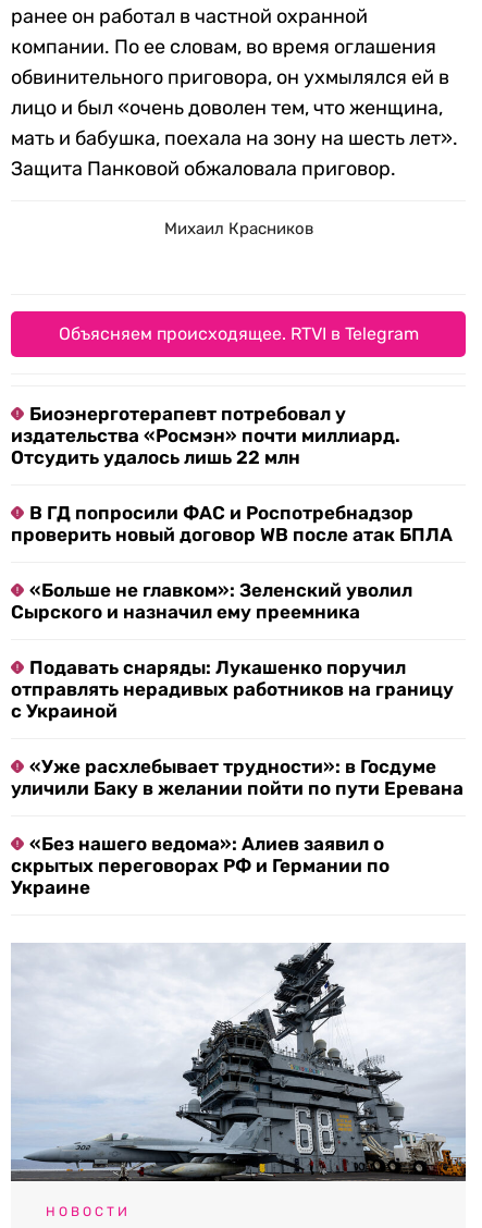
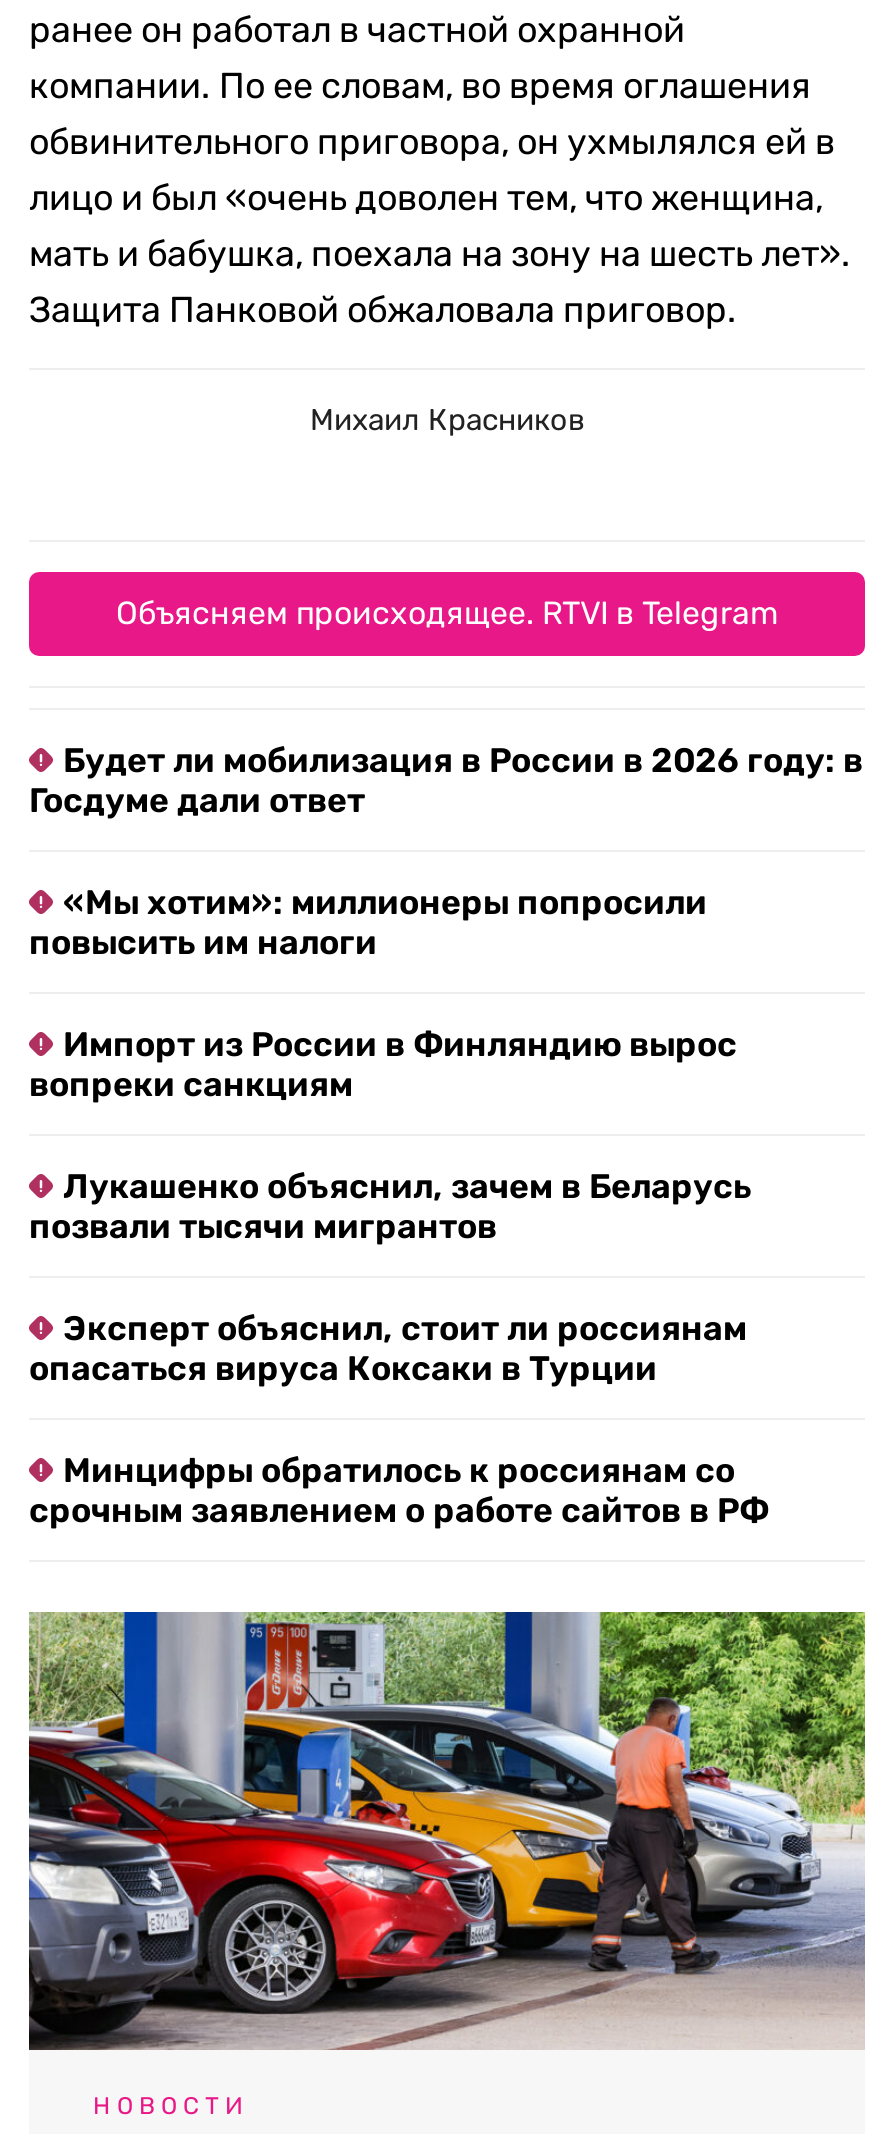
[11,403,400,468] Биоэнерготерапевт потребовал у | издательства «Росмэн» почти миллиард. | Отсудить удалось лишь 22 млн -> [29,740,863,820] Будет ли мобилизация в России в 2026 году: в | Госдуме дали ответ
[11,502,453,546] В ГД попросили ФАС и Роспотребнадзор | проверить новый договор WB после атак БПЛА -> [29,882,707,962] «Мы хотим»: миллионеры попросили | повысить им налоги
[11,579,412,623] «Больше не главком»: Зеленский уволил | Сырского и назначил ему преемника -> [29,1024,737,1104] Импорт из России в Финляндию вырос | вопреки санкциям
[11,657,454,722] Подавать снаряды: Лукашенко поручил | отправлять нерадивых работников на границу | с Украиной -> [29,1166,751,1246] Лукашенко объяснил, зачем в Беларусь | позвали тысячи мигрантов
[11,756,464,799] «Уже расхлебывает трудности»: в Госдуме | уличили Баку в желании пойти по пути Еревана -> [29,1308,747,1388] Эксперт объяснил, стоит ли россиянам | опасаться вируса Коксаки в Турции
[11,833,390,898] «Без нашего ведома»: Алиев заявил о | скрытых переговорах РФ и Германии по | Украине -> [29,1450,769,1530] Минцифры обратилось к россиянам со | срочным заявлением о работе сайтов в РФ
[11,942,467,1182] [image] -> [27,1610,867,2050] [image]

